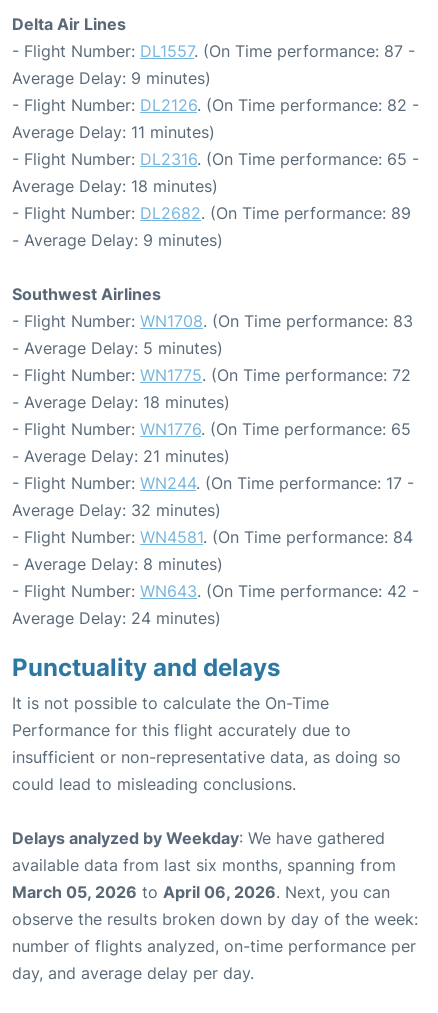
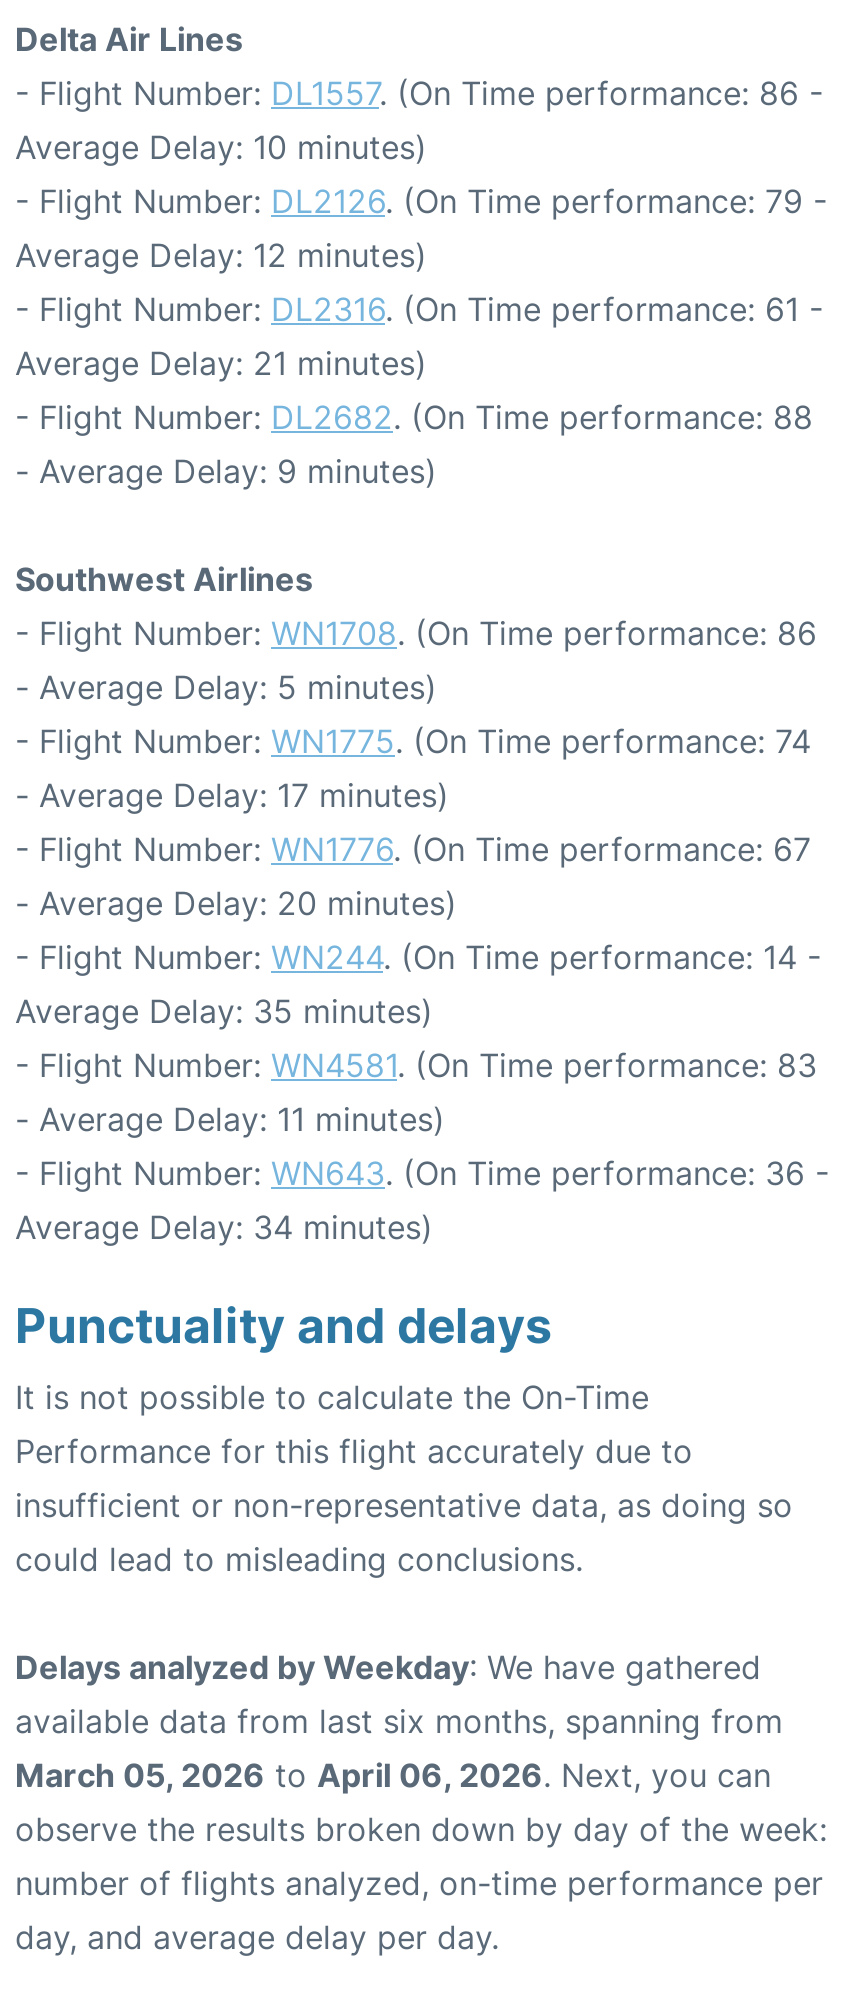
[12,41,415,61] - Flight Number: DL1557. (On Time performance: 87 - -> [15,73,823,113] - Flight Number: DL1557. (On Time performance: 86 -
[12,68,211,88] Average Delay: 9 minutes) -> [15,127,427,167] Average Delay: 10 minutes)
[12,95,419,115] - Flight Number: DL2126. (On Time performance: 82 - -> [15,181,827,221] - Flight Number: DL2126. (On Time performance: 79 -
[12,122,215,142] Average Delay: 11 minutes) -> [15,235,427,275] Average Delay: 12 minutes)
[12,149,419,169] - Flight Number: DL2316. (On Time performance: 65 - -> [15,289,823,329] - Flight Number: DL2316. (On Time performance: 61 -
[12,176,218,196] Average Delay: 18 minutes) -> [15,343,427,383] Average Delay: 21 minutes)
[12,203,411,223] - Flight Number: DL2682. (On Time performance: 89 -> [15,397,813,437] - Flight Number: DL2682. (On Time performance: 88
[12,311,413,331] - Flight Number: WN1708. (On Time performance: 83 -> [15,613,817,653] - Flight Number: WN1708. (On Time performance: 86
[12,365,411,385] - Flight Number: WN1775. (On Time performance: 72 -> [15,721,811,761] - Flight Number: WN1775. (On Time performance: 74
[12,392,230,412] - Average Delay: 18 minutes) -> [15,775,449,815] - Average Delay: 17 minutes)
[12,419,411,439] - Flight Number: WN1776. (On Time performance: 65 -> [15,829,811,869] - Flight Number: WN1776. (On Time performance: 67
[12,446,230,466] - Average Delay: 21 minutes) -> [15,883,457,923] - Average Delay: 20 minutes)
[12,473,414,493] - Flight Number: WN244. (On Time performance: 17 - -> [15,937,821,977] - Flight Number: WN244. (On Time performance: 14 -
[12,500,221,520] Average Delay: 32 minutes) -> [15,991,433,1031] Average Delay: 35 minutes)
[12,527,413,547] - Flight Number: WN4581. (On Time performance: 84 -> [15,1045,817,1085] - Flight Number: WN4581. (On Time performance: 83
[12,554,223,574] - Average Delay: 8 minutes) -> [15,1099,445,1139] - Average Delay: 11 minutes)
[12,581,419,601] - Flight Number: WN643. (On Time performance: 42 - -> [15,1153,829,1193] - Flight Number: WN643. (On Time performance: 36 -
[12,608,221,628] Average Delay: 24 minutes) -> [15,1207,433,1247] Average Delay: 34 minutes)

